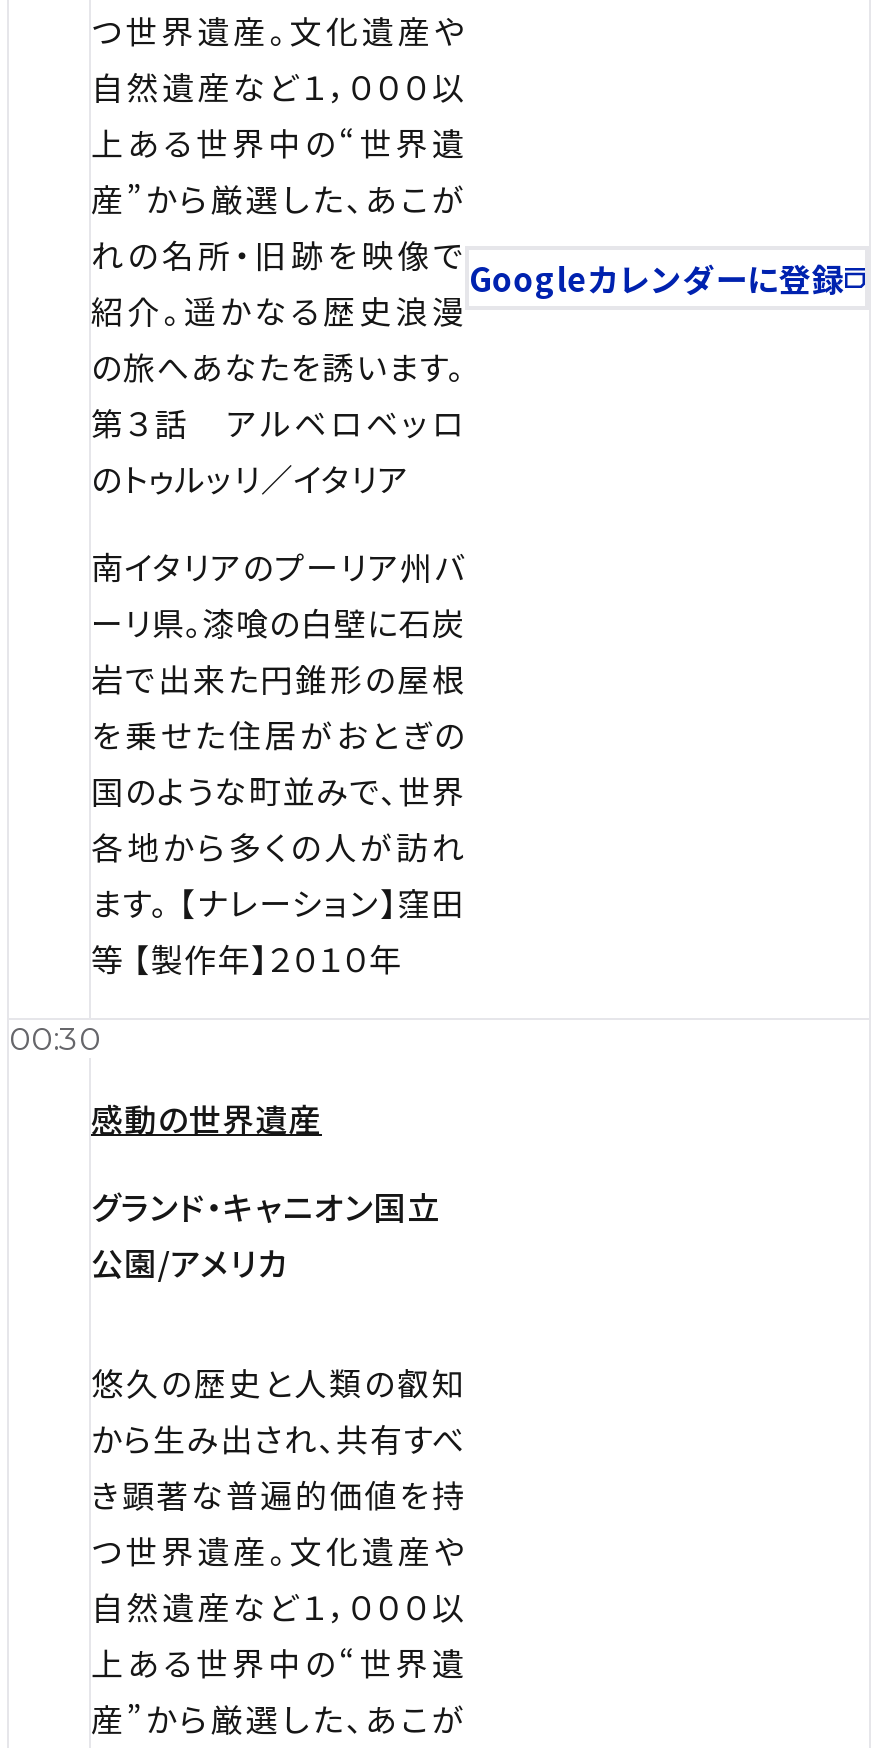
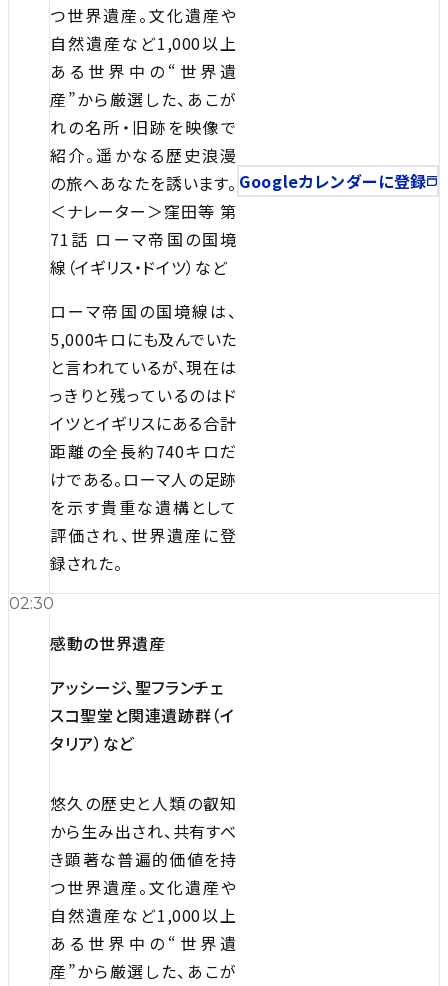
[91,61,465,165] 自然遺産など１，０００以 | 上ある世界中の“世界遺 -> [50,31,237,83] 自然遺産など1,000以上 | ある世界中の“世界遺
[91,397,465,501] 第３話 アルベロベッロ | のトゥルッリ／イタリア -> [50,199,237,279] ＜ナレーター＞窪田等 第 | 71話 ローマ帝国の国境 | 線（イギリス・ドイツ）など
[91,541,465,981] 南イタリアのプーリア州バ | ーリ県。漆喰の白壁に石炭 | 岩で出来た円錐形の屋根 | を乗せた住居がおとぎの | 国のような町並みで、世界 | 各地から多くの人が訪れ | ます。 【ナレーション】窪田 | 等 【製作年】２０１０年 -> [50,299,237,575] ローマ帝国の国境線は、 | 5,000キロにも及んでいた | と言われているが、現在は | っきりと残っているのはド | イツとイギリスにある合計 | 距離の全長約740キロだ | けである。ローマ人の足跡 | を示す貴重な遺構として | 評価され、世界遺産に登 | 録された。
[9,1019,101,1057] 00:30 -> [9,594,54,613] 02:30
[91,1181,440,1285] グランド・キャニオン国立 | 公園/アメリカ -> [50,675,235,755] アッシージ、聖フランチェ | スコ聖堂と関連遺跡群（イ | タリア）など
[91,1581,465,1685] 自然遺産など１，０００以 | 上ある世界中の“世界遺 -> [50,903,237,955] 自然遺産など1,000以上 | ある世界中の“世界遺

